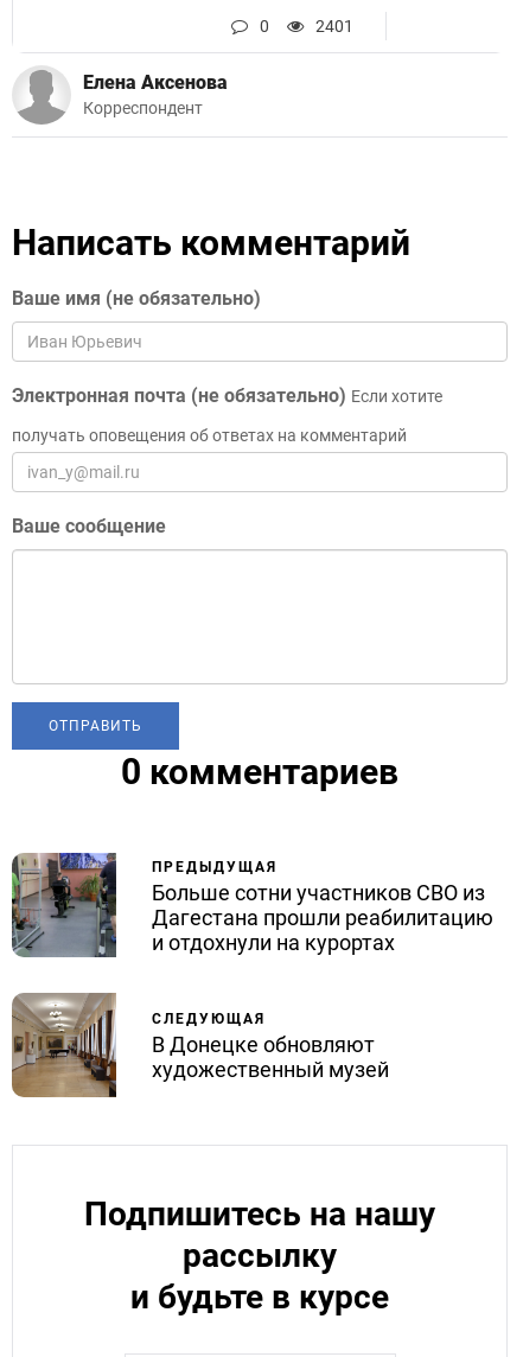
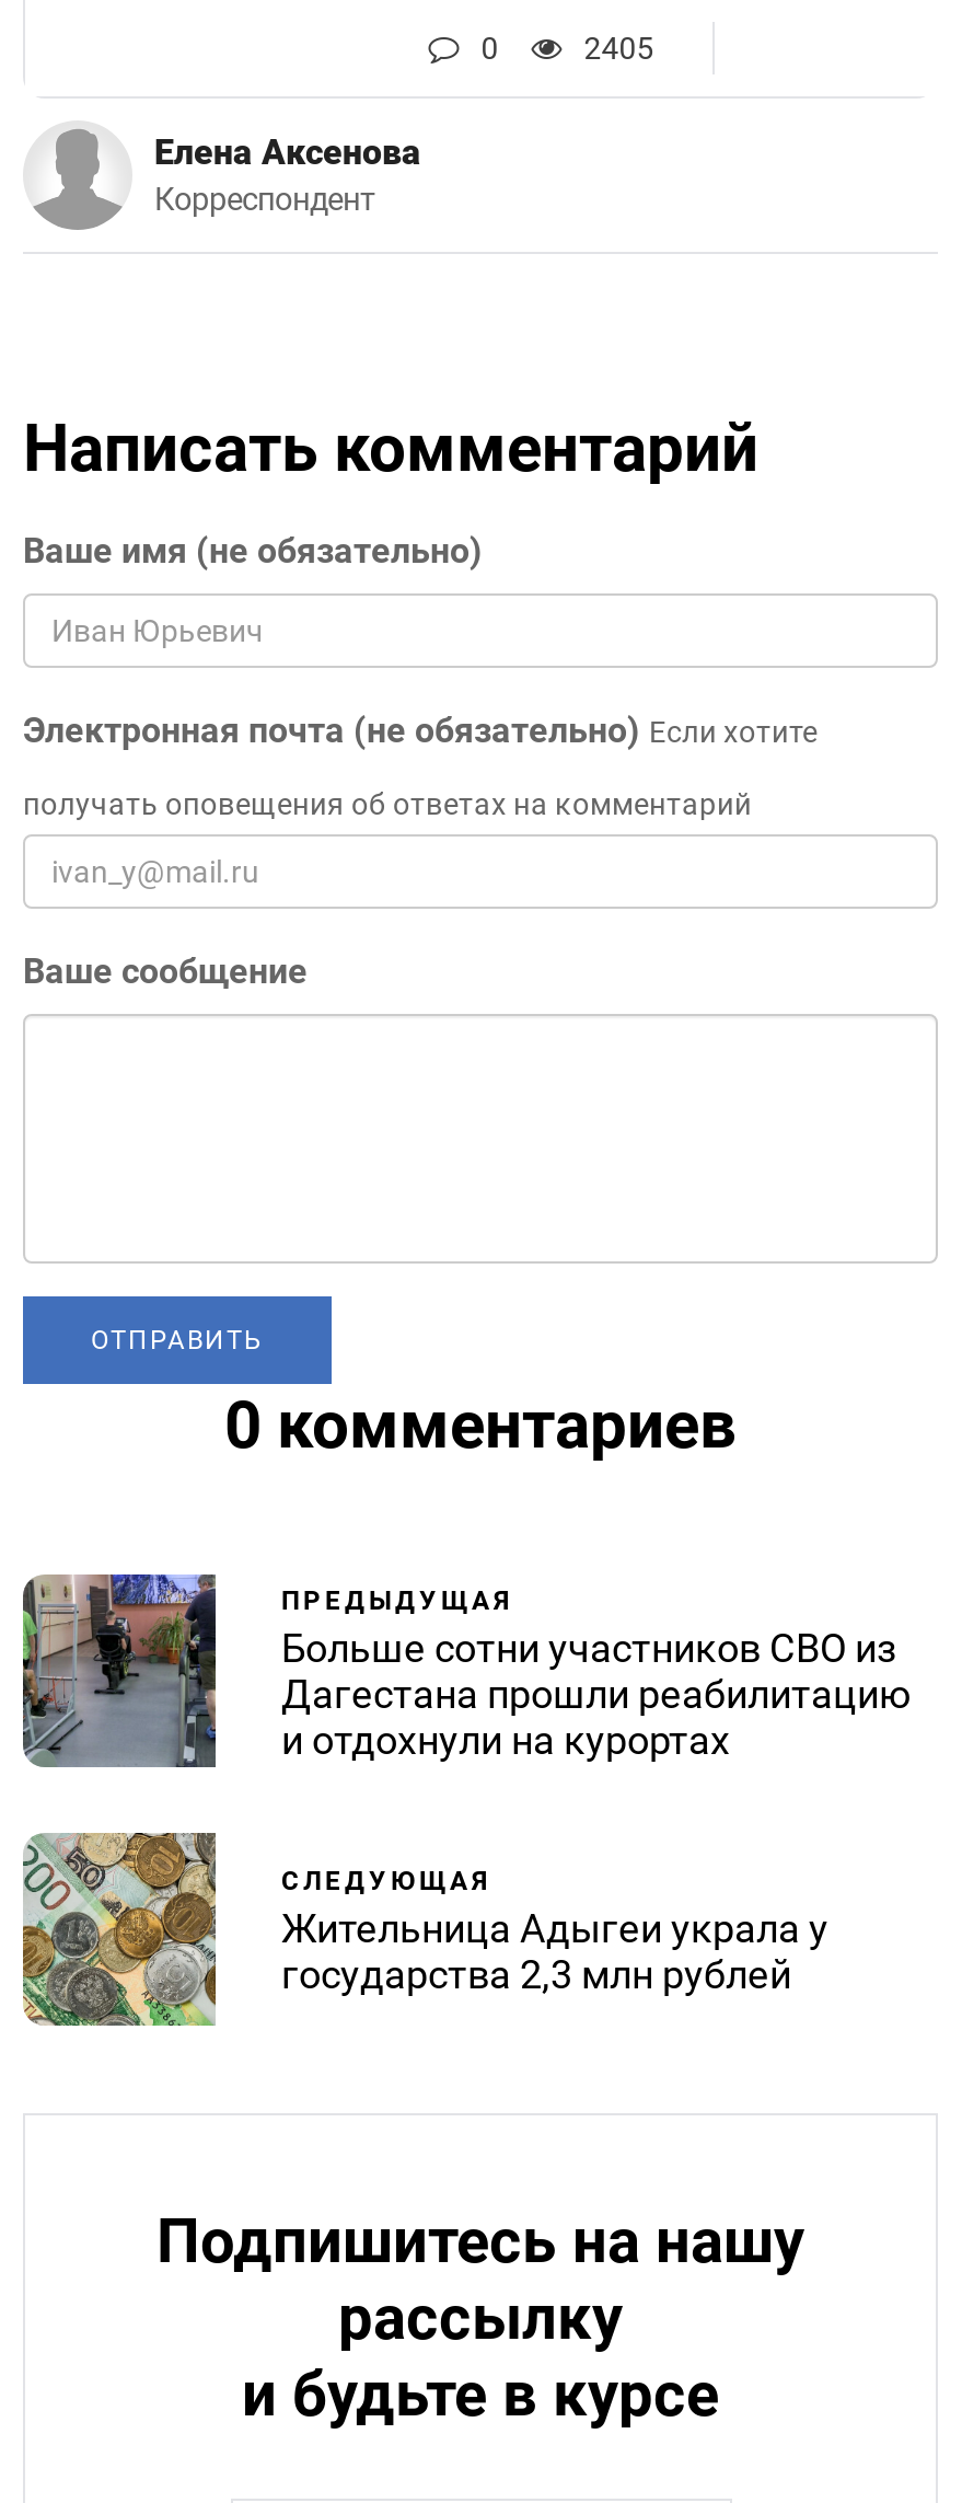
[316,16,354,35] 2401 -> [584,30,654,65] 2405
[12,993,389,1098] [image] | В Донецке обновляют | художественный музей -> [23,1833,828,2028] [image] | Жительница Адыгеи украла у | государства 2,3 млн рублей

